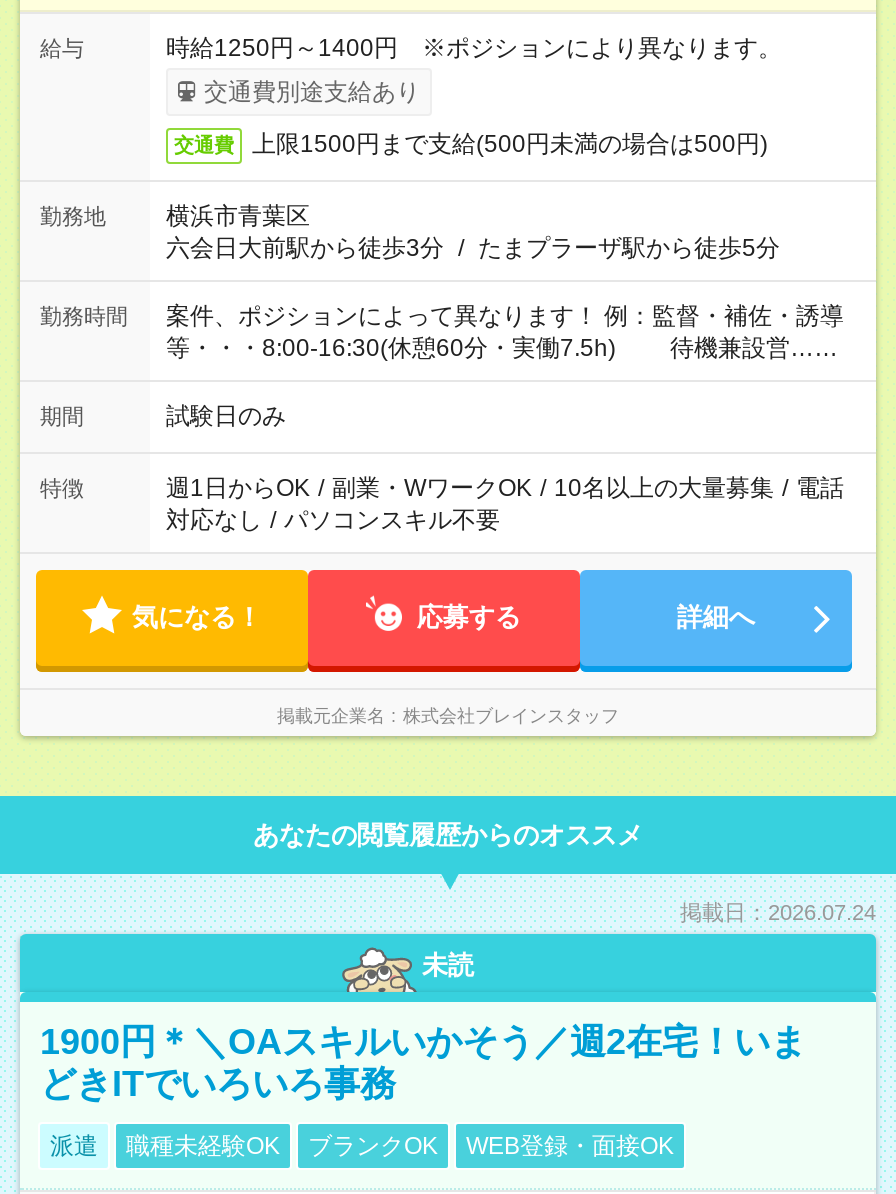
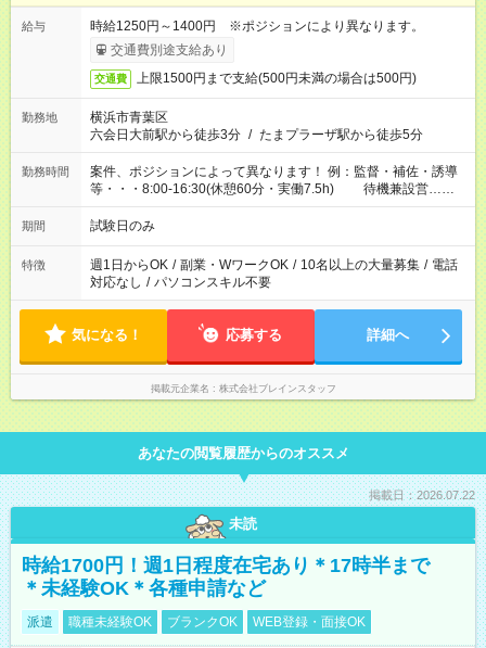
[680,900,876,924] 掲載日：2026.07.24 -> [369,488,475,501] 掲載日：2026.07.22
[40,1022,806,1104] 1900円＊＼OAスキルいかそう／週2在宅！いま | どきITでいろいろ事務 -> [22,555,430,599] 時給1700円！週1日程度在宅あり＊17時半まで | ＊未経験OK＊各種申請など

